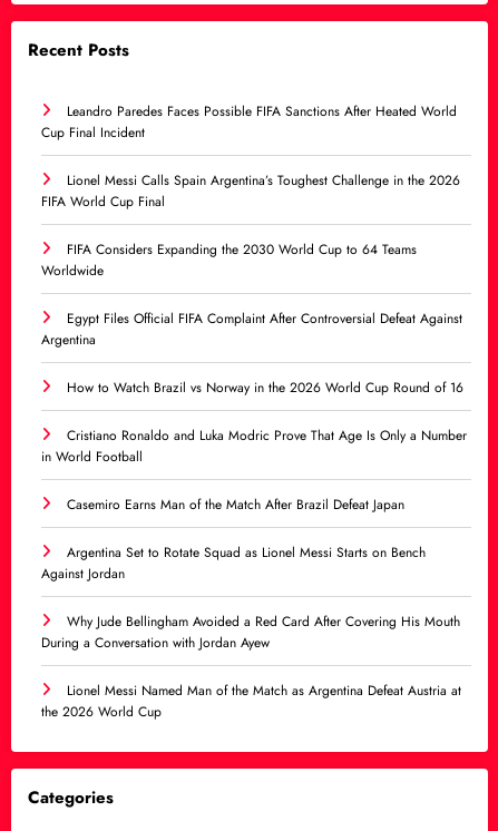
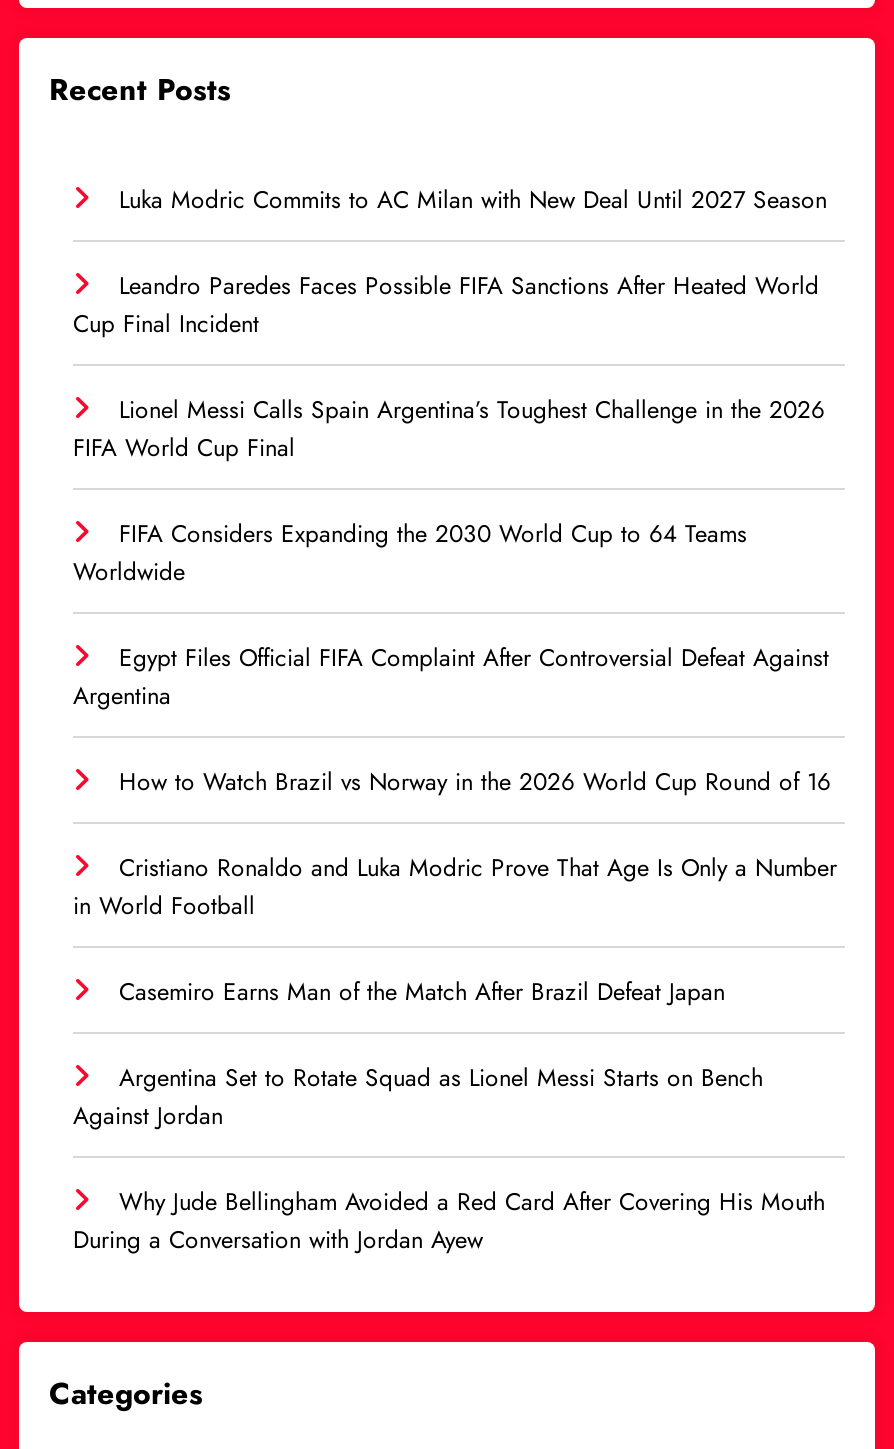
none -> [119,182,827,218] Luka Modric Commits to AC Milan with New Deal Until 2027 Season
moved [41,101,467,653] -> [73,268,837,1258]: Leandro Paredes Faces Possible FIFA Sanctions After Heated World | Cup Final Incident | Lionel Messi Calls Spain Argentina’s Toughest Challenge in the 2026 | ... | Why Jude Bellingham Avoided a Red Card After Covering His Mouth | During a Conversation with Jordan Ayew
[41,681,461,722] Lionel Messi Named Man of the Match as Argentina Defeat Austria at | the 2026 World Cup -> none

